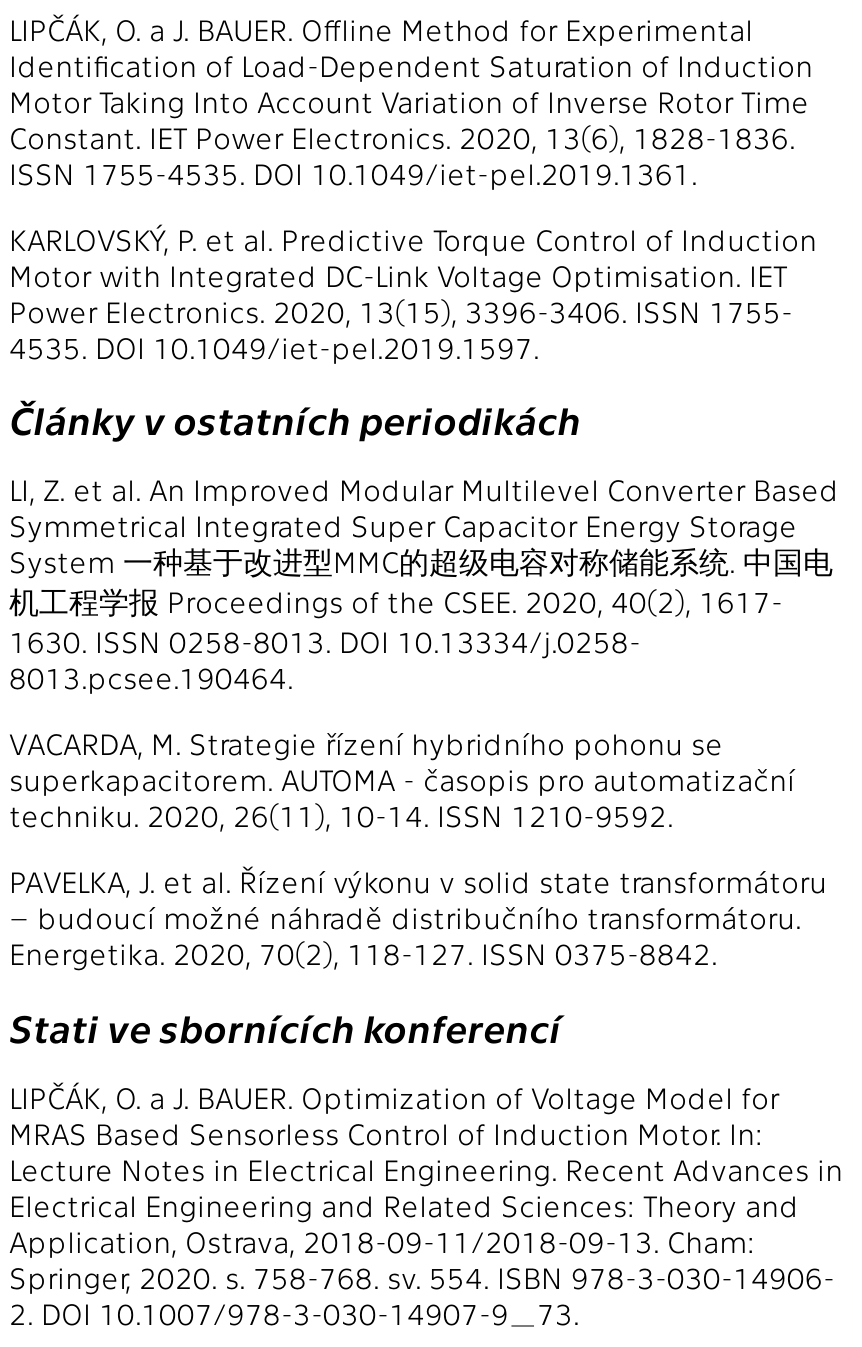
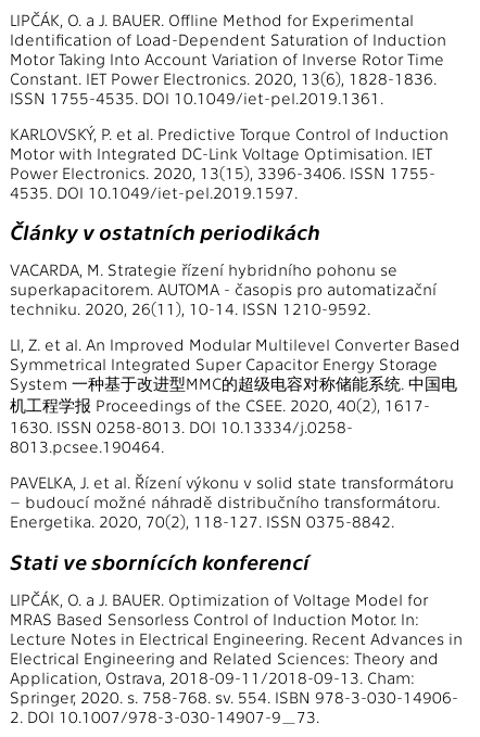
moved [9,472,839,696] -> [10,335,460,456]: LI, Z. et al. An Improved Modular Multilevel Converter Based | Symmetrical Integrated Super Capacitor Energy Storage | System 一种基于改进型MMC的超级电容对称储能系统. 中国电 | 机工程学报 Proceedings of the CSEE. 2020, 40(2), 1617- | 1630. ISSN 0258-8013. DOI 10.13334/j.0258- | 8013.pcsee.190464.
moved [9,726,795,834] -> [10,260,437,318]: VACARDA, M. Strategie řízení hybridního pohonu se | superkapacitorem. AUTOMA - časopis pro automatizační | techniku. 2020, 26(11), 10-14. ISSN 1210-9592.

